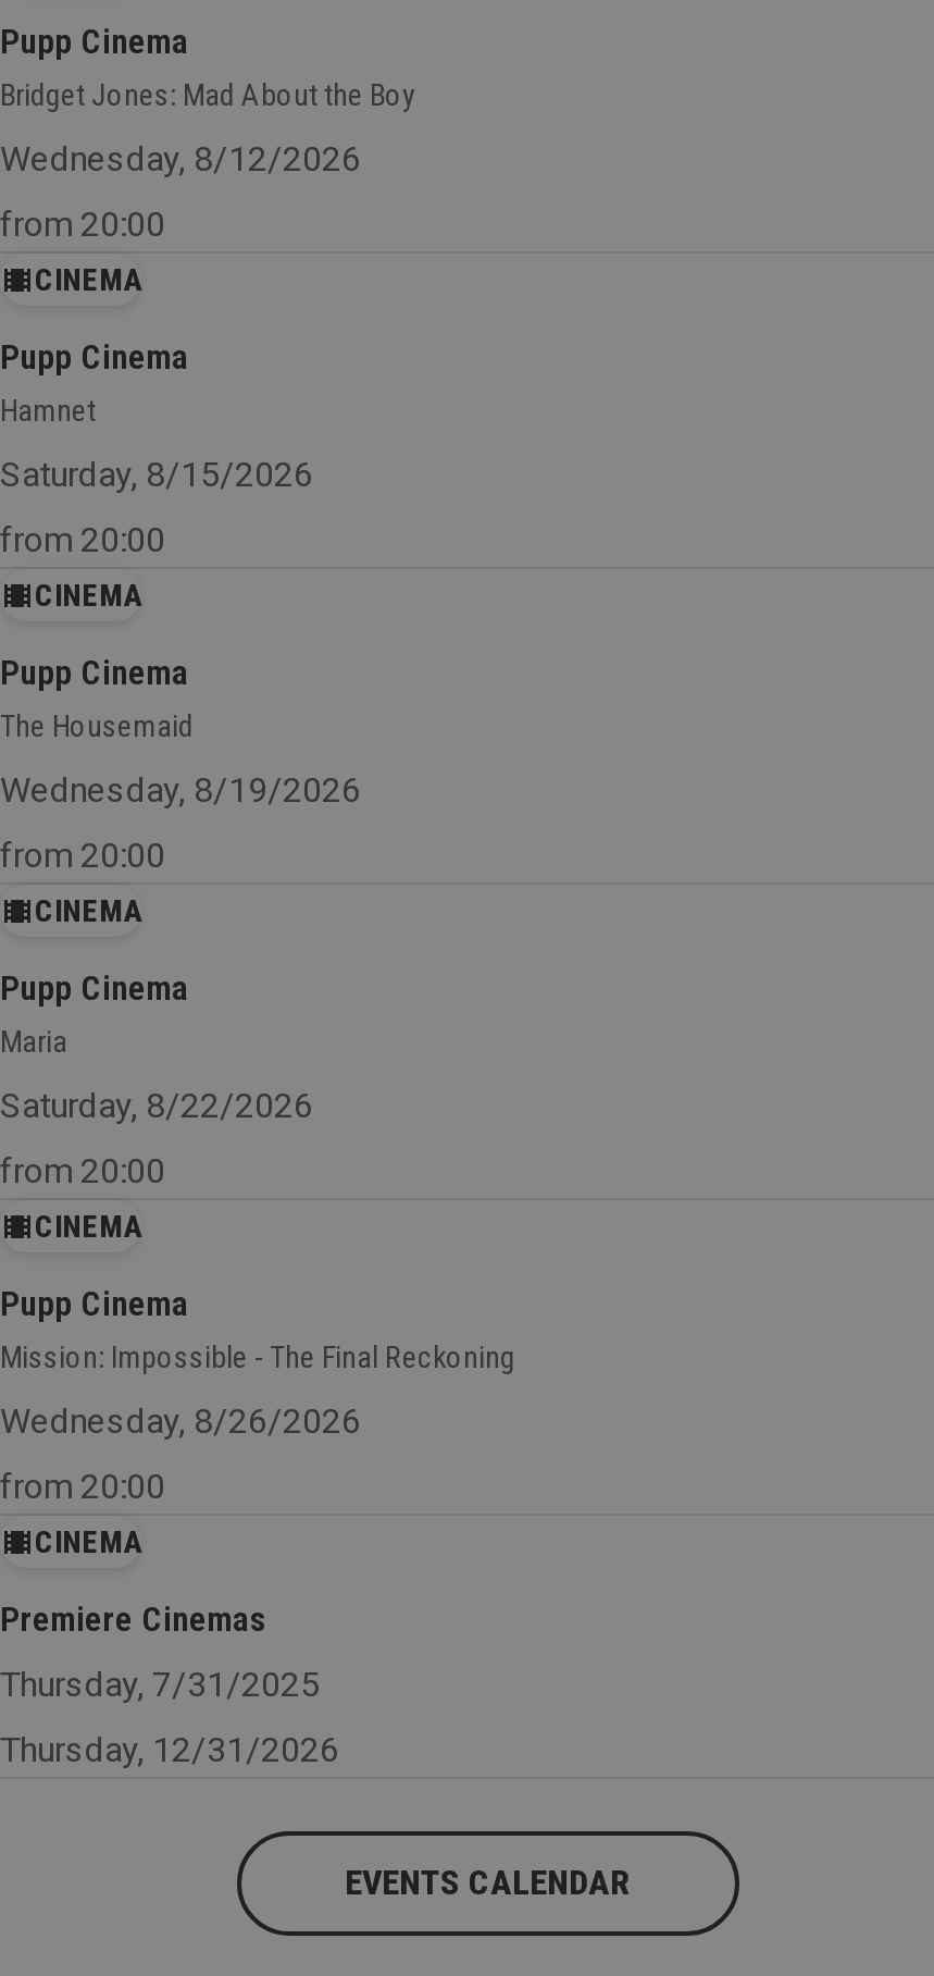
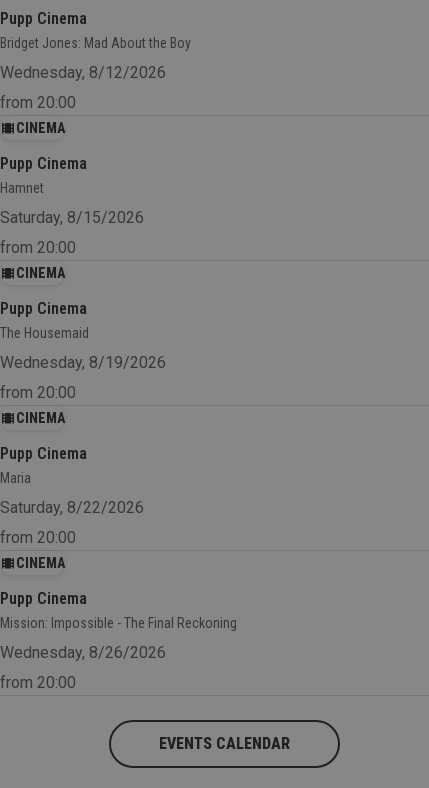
[0,1524,339,1770] CINEMA | Premiere Cinemas | Thursday, 7/31/2025 | Thursday, 12/31/2026 -> none

